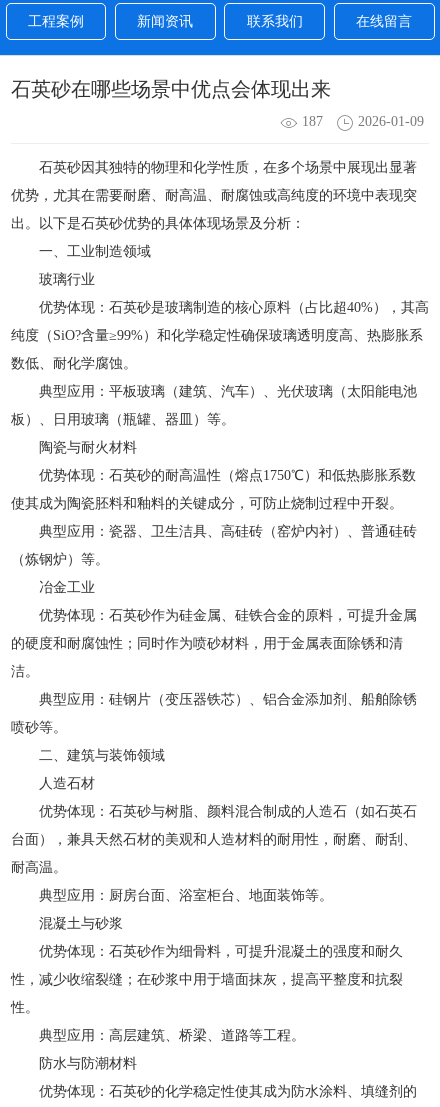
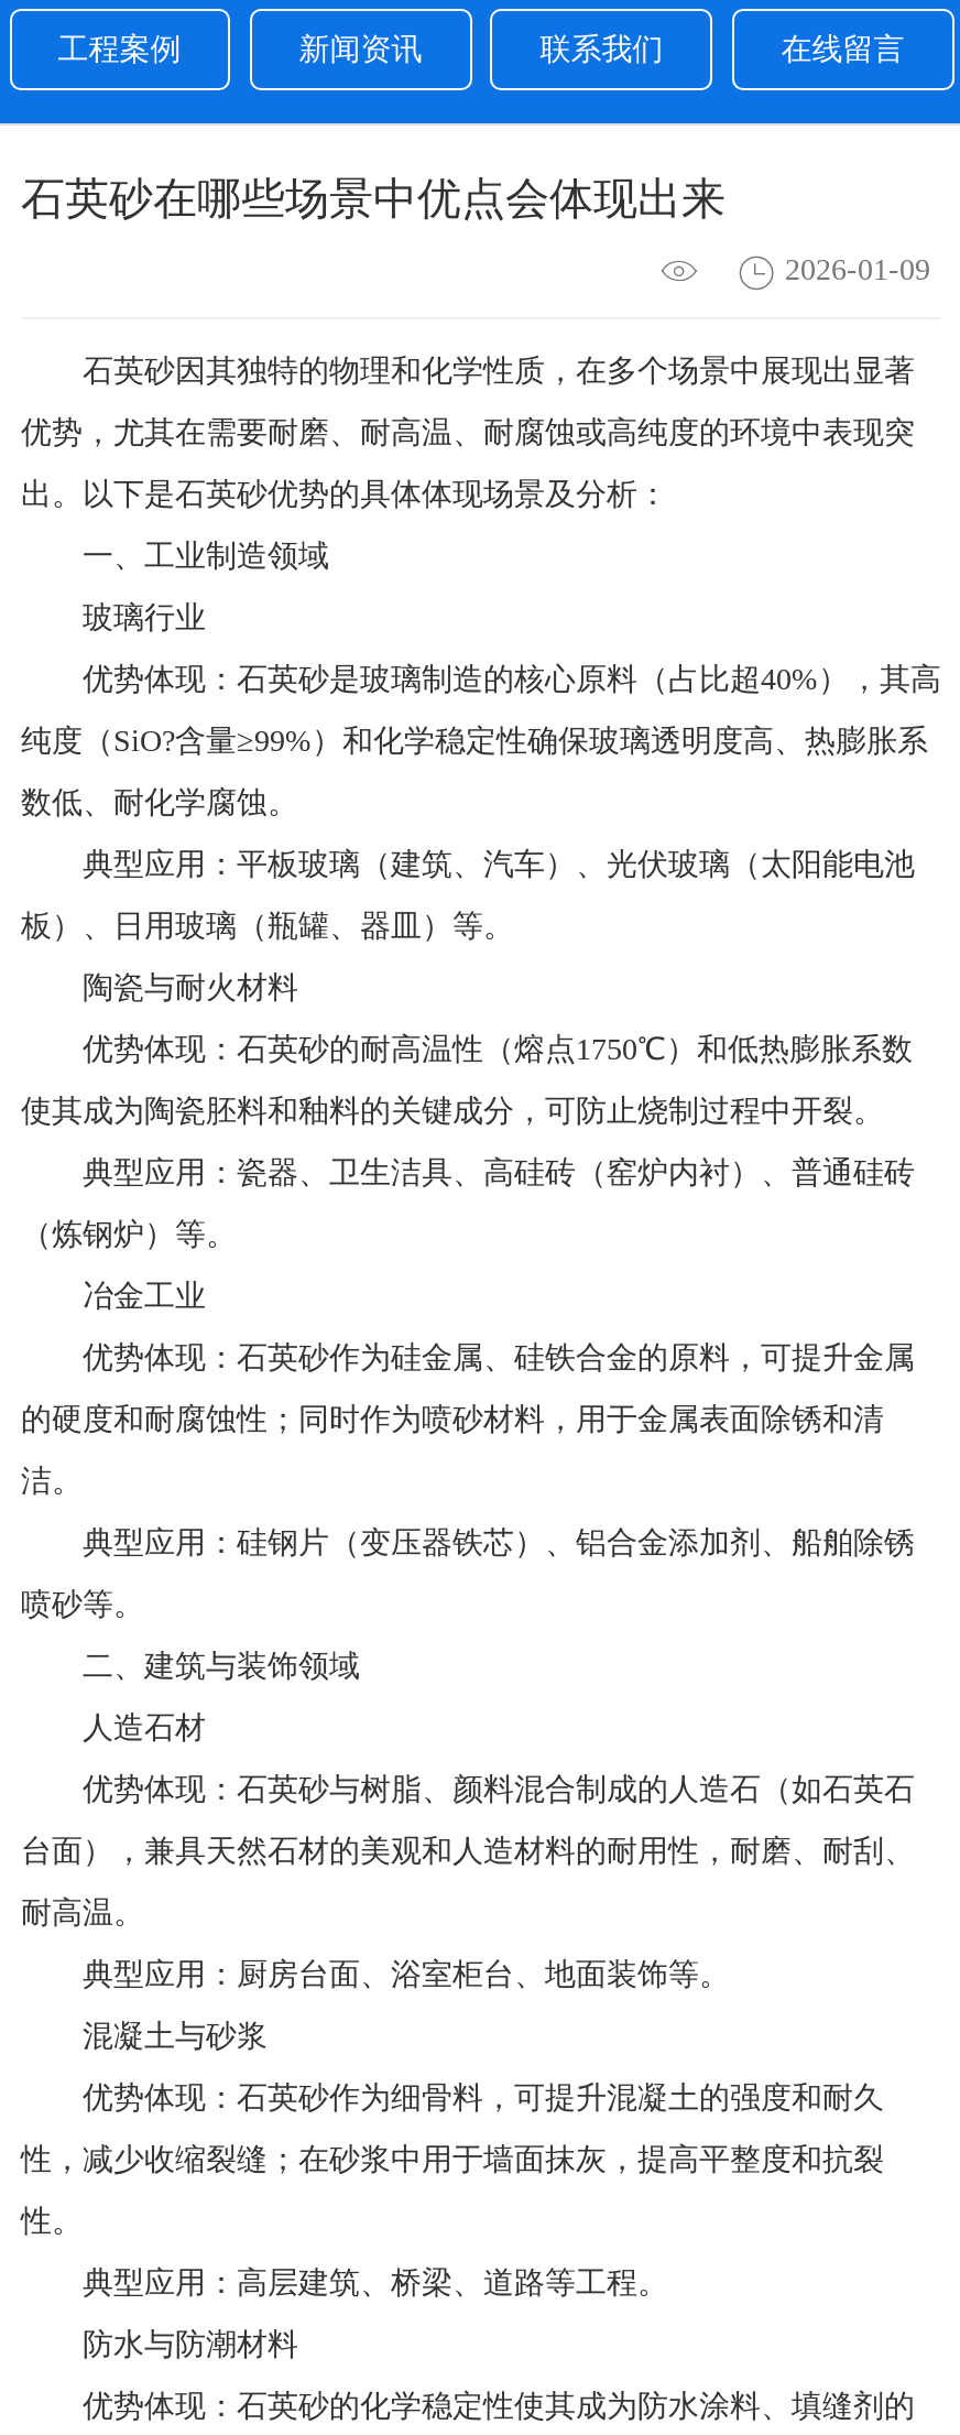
[302,114,323,129] 187 -> none

